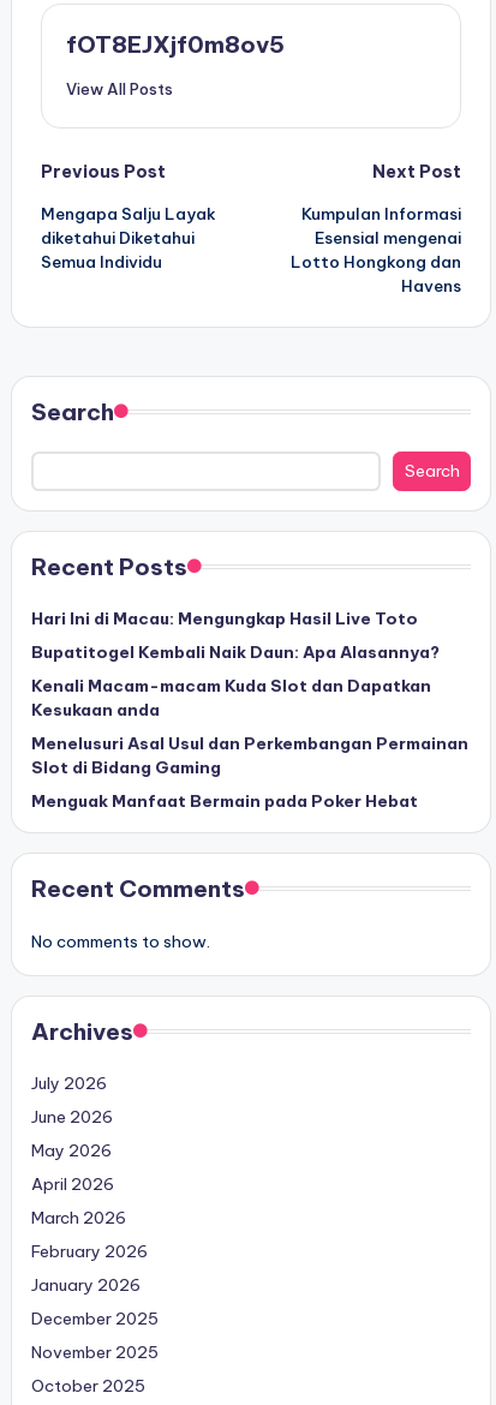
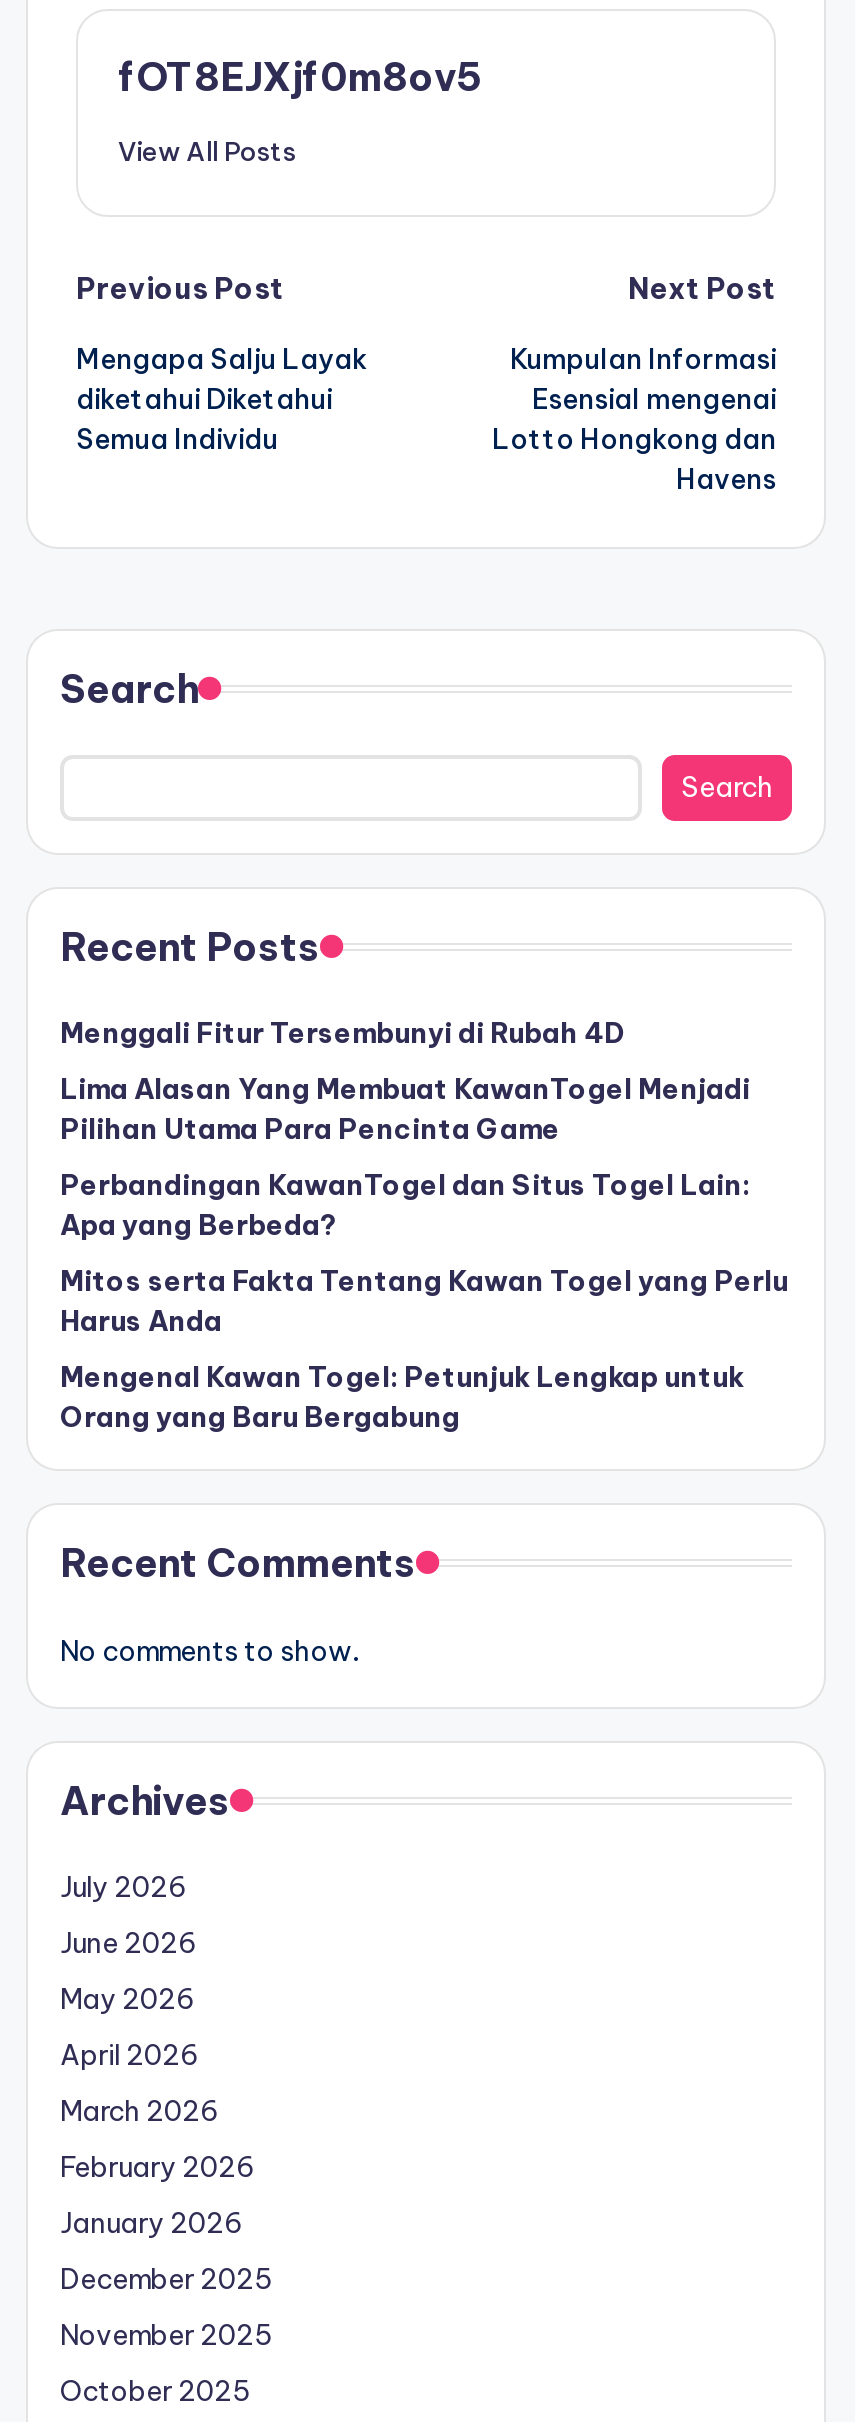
[31,608,418,630] Hari Ini di Macau: Mengungkap Hasil Live Toto -> [60,1016,626,1052] Menggali Fitur Tersembunyi di Rubah 4D
[31,642,440,663] Bupatitogel Kembali Naik Daun: Apa Alasannya? -> [60,1072,750,1148] Lima Alasan Yang Membuat KawanTogel Menjadi | Pilihan Utama Para Pencinta Game
[31,675,431,721] Kenali Macam-macam Kuda Slot dan Dapatkan | Kesukaan anda -> [60,1168,750,1244] Perbandingan KawanTogel dan Situs Togel Lain: | Apa yang Berbeda?
[31,733,468,779] Menelusuri Asal Usul dan Perkembangan Permainan | Slot di Bidang Gaming -> [60,1264,788,1340] Mitos serta Fakta Tentang Kawan Togel yang Perlu | Harus Anda
[31,791,418,812] Menguak Manfaat Bermain pada Poker Hebat -> [60,1360,744,1436] Mengenal Kawan Togel: Petunjuk Lengkap untuk | Orang yang Baru Bergabung

